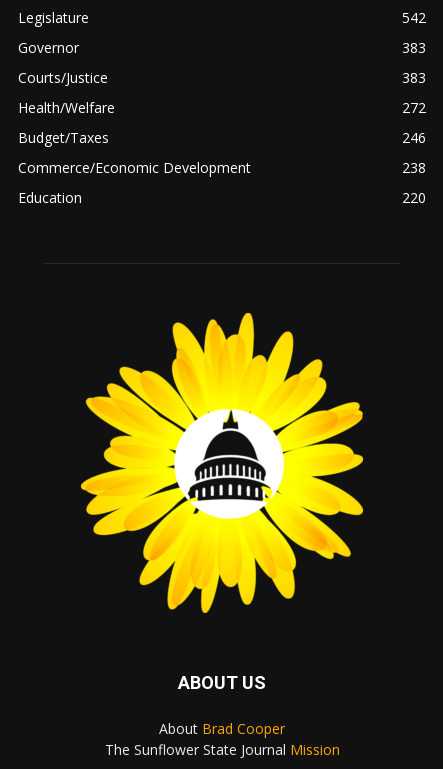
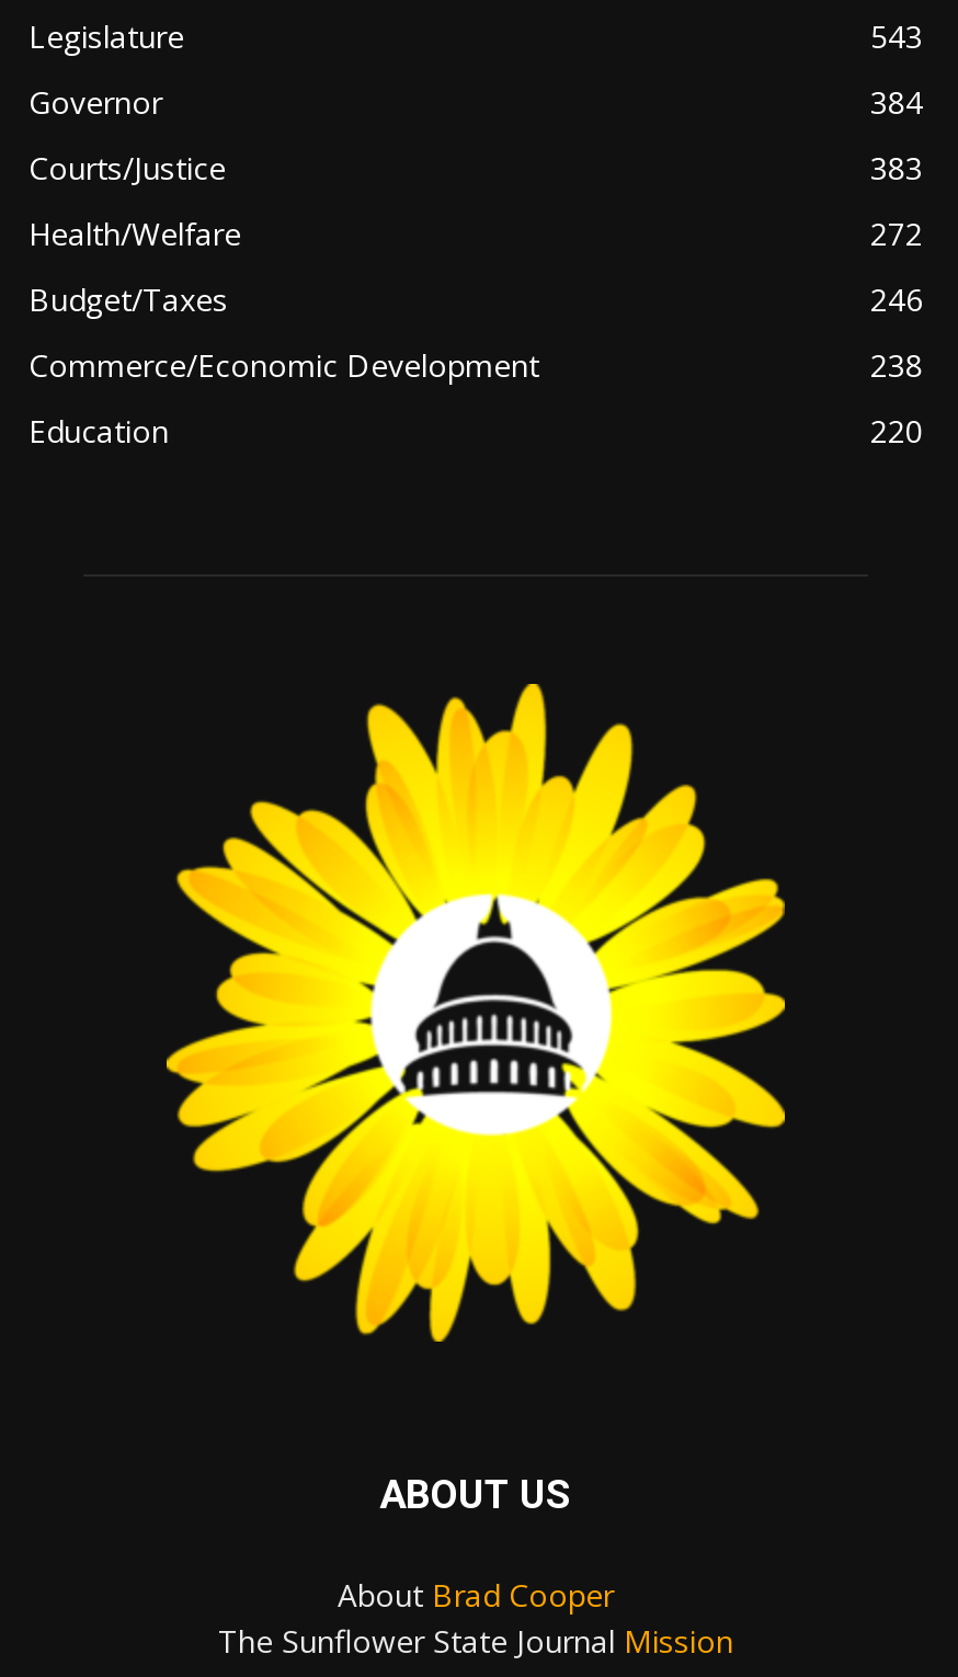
[402,8,426,27] 542 -> [870,15,923,57] 543
[402,38,426,57] 383 -> [870,81,923,123] 384

